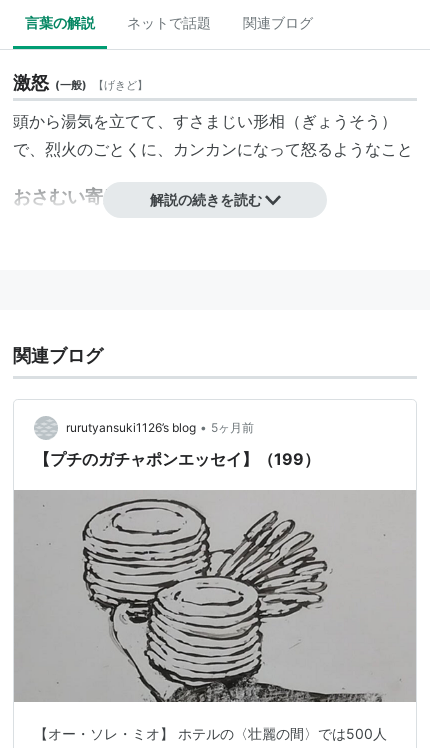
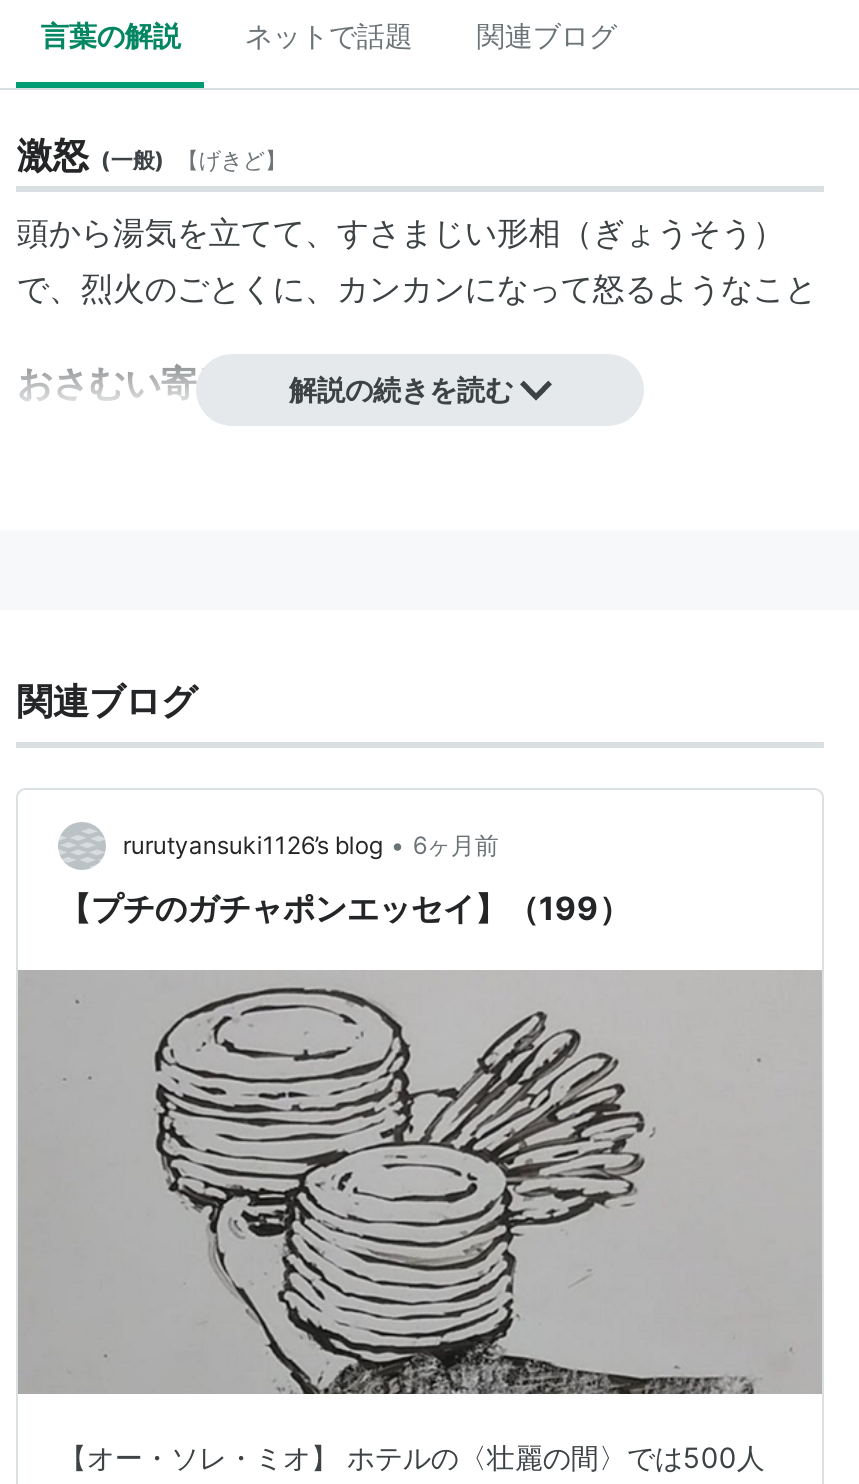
[66,420,254,435] rurutyansuki1126’s blog • 5ヶ月前 -> [123,829,499,861] rurutyansuki1126’s blog • 6ヶ月前

